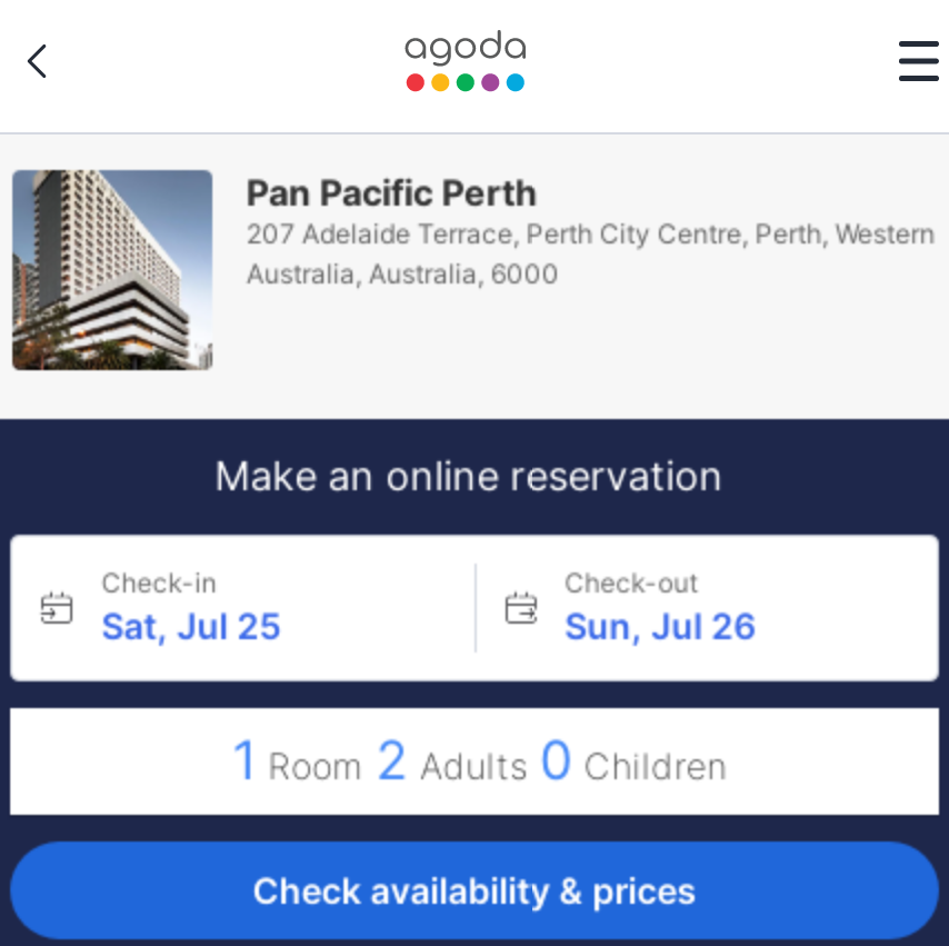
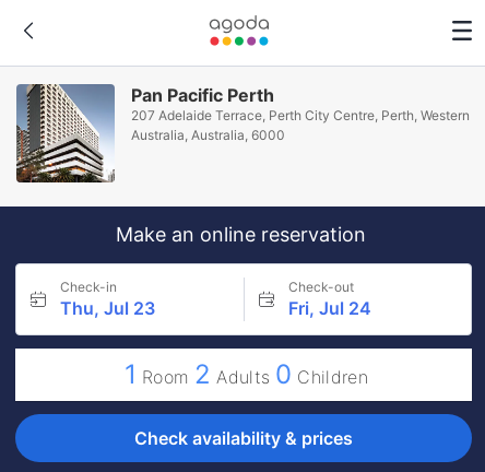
[101,604,281,648] Sat, Jul 25 -> [60,297,155,319] Thu, Jul 23
[565,604,756,648] Sun, Jul 26 -> [288,297,371,319] Fri, Jul 24

